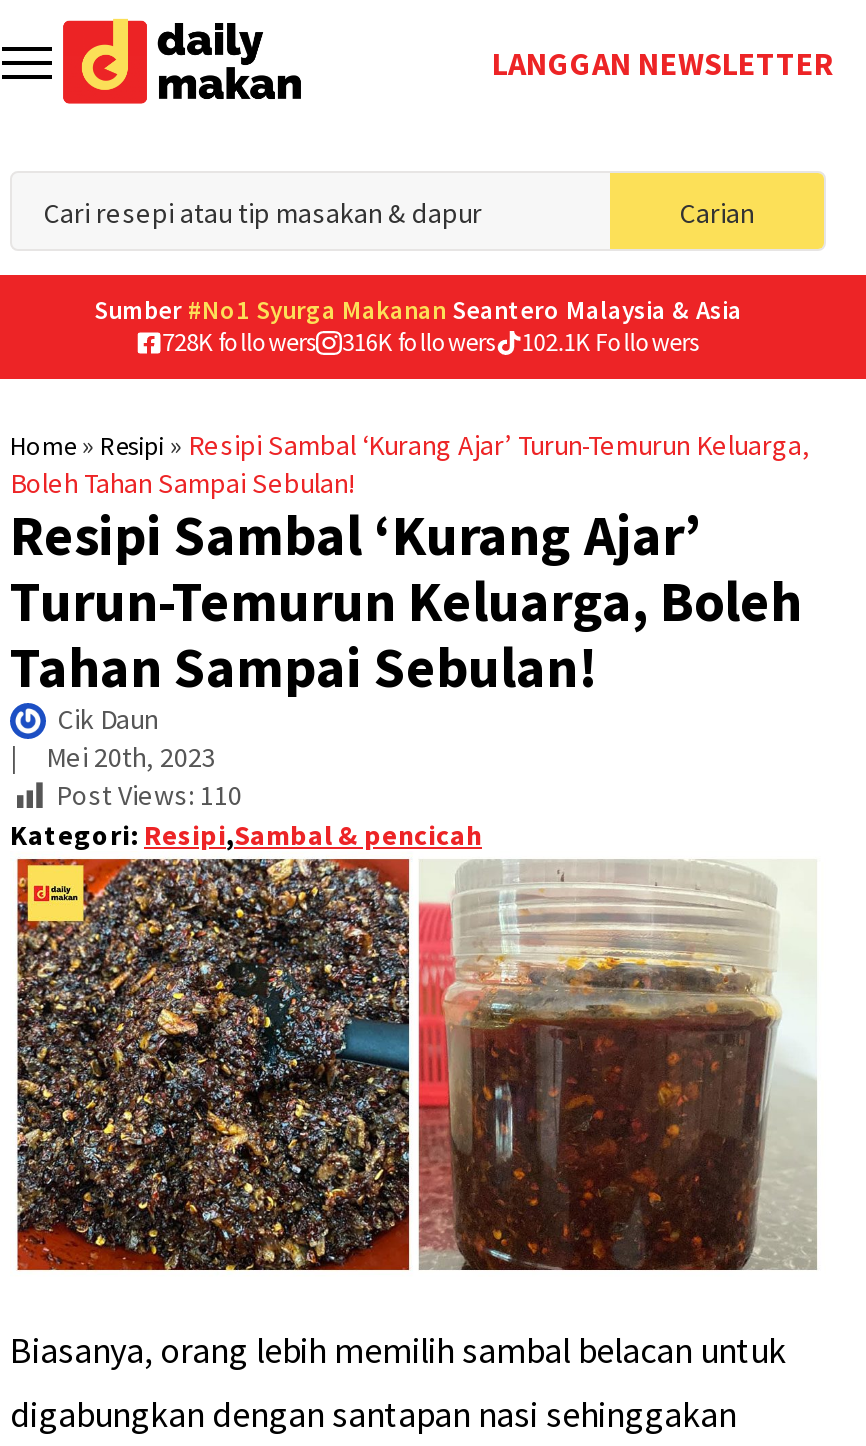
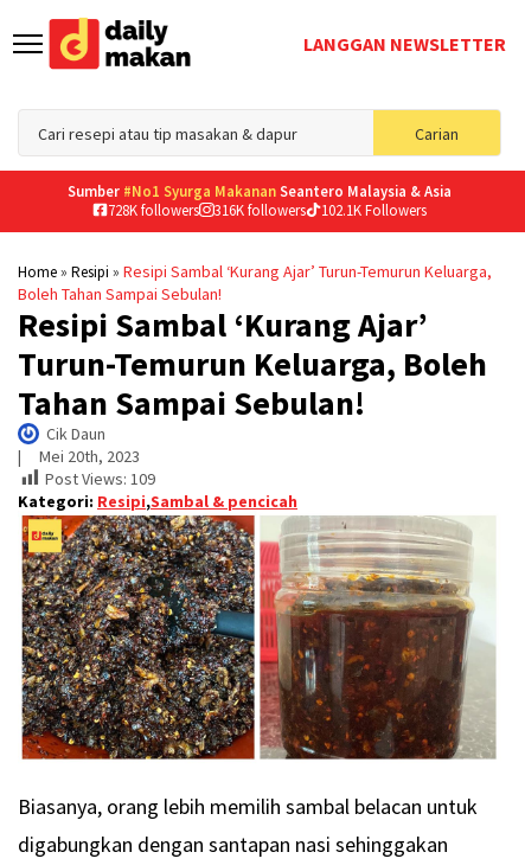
[56,778,242,814] Post Views: 110 -> [45,467,155,489] Post Views: 109

